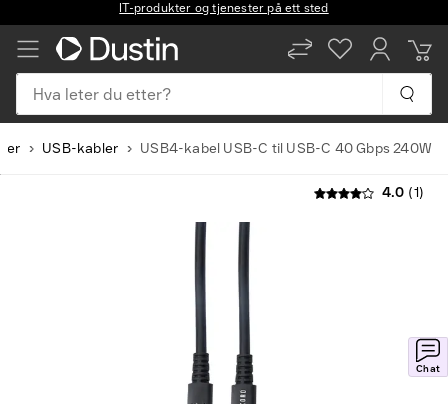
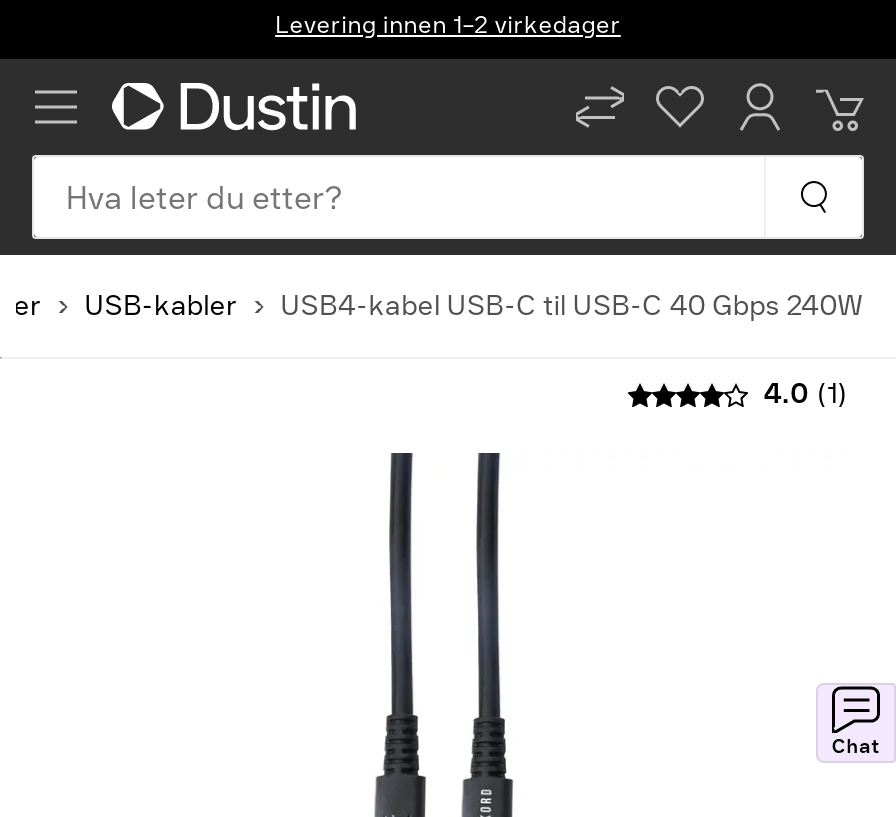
none -> [275,11,621,39] Levering innen 1–2 virkedager

